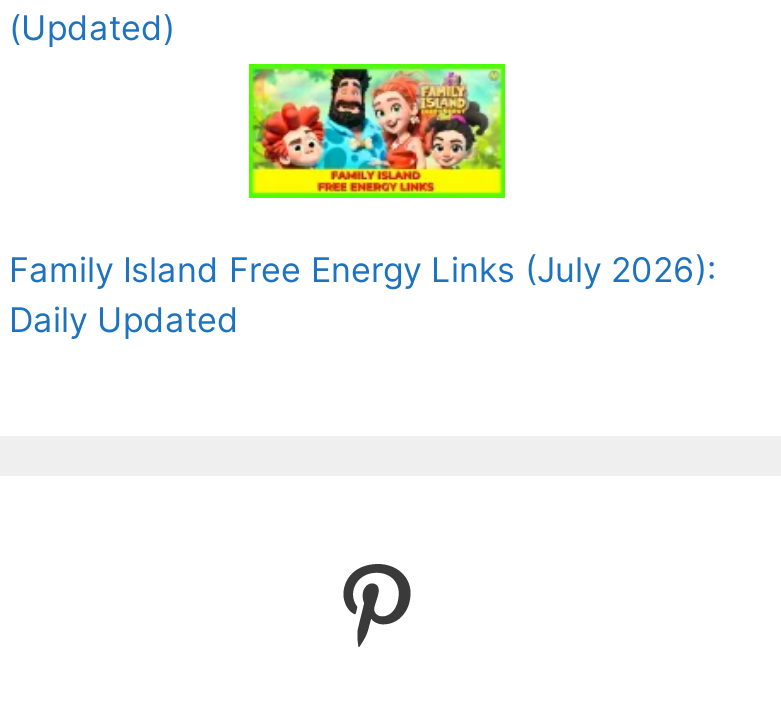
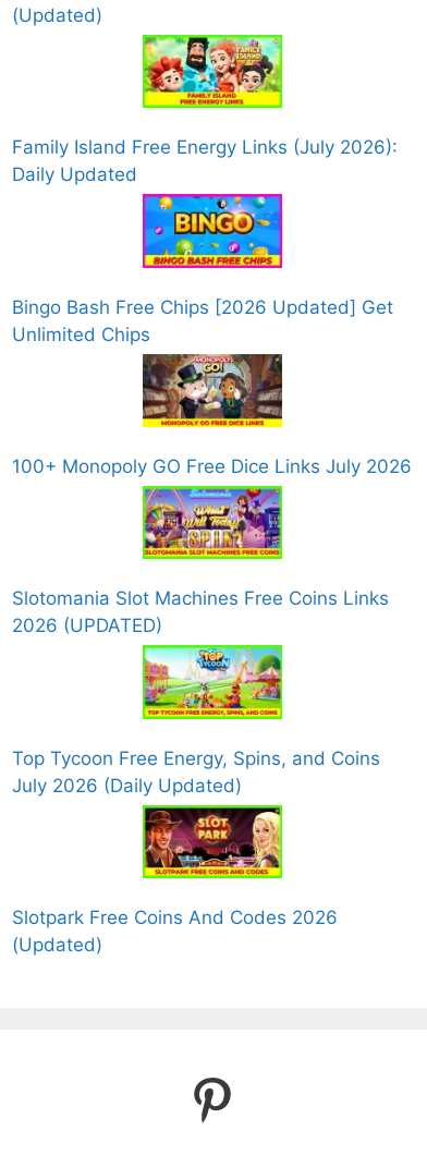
none -> [12,193,393,345] [image] | Bingo Bash Free Chips [2026 Updated] Get | Unlimited Chips
none -> [12,353,412,477] [image] | 100+ Monopoly GO Free Dice Links July 2026
none -> [12,486,389,637] [image] | Slotomania Slot Machines Free Coins Links | 2026 (UPDATED)
none -> [12,644,380,796] [image] | Top Tycoon Free Energy, Spins, and Coins | July 2026 (Daily Updated)
none -> [12,806,338,956] [image] | Slotpark Free Coins And Codes 2026 | (Updated)

